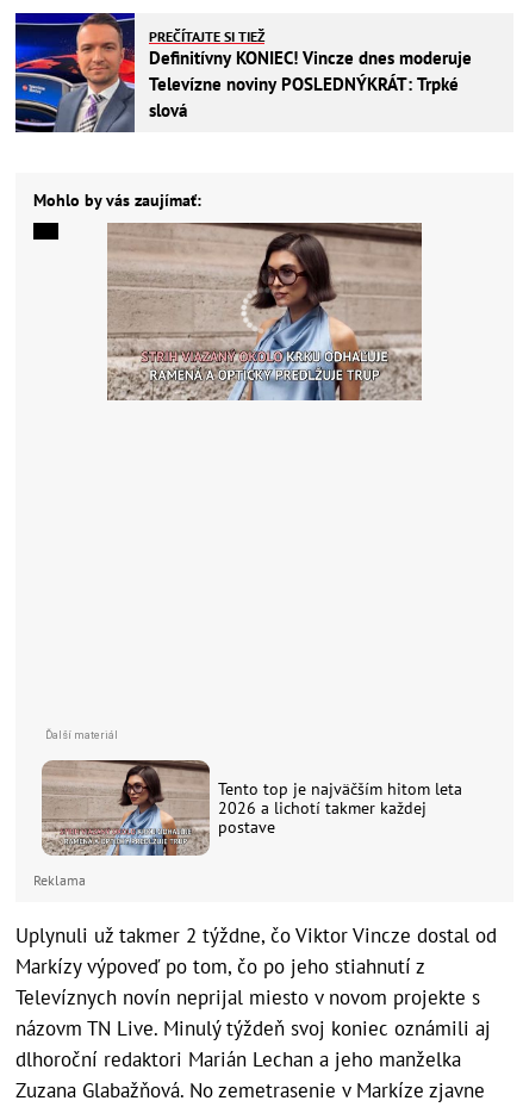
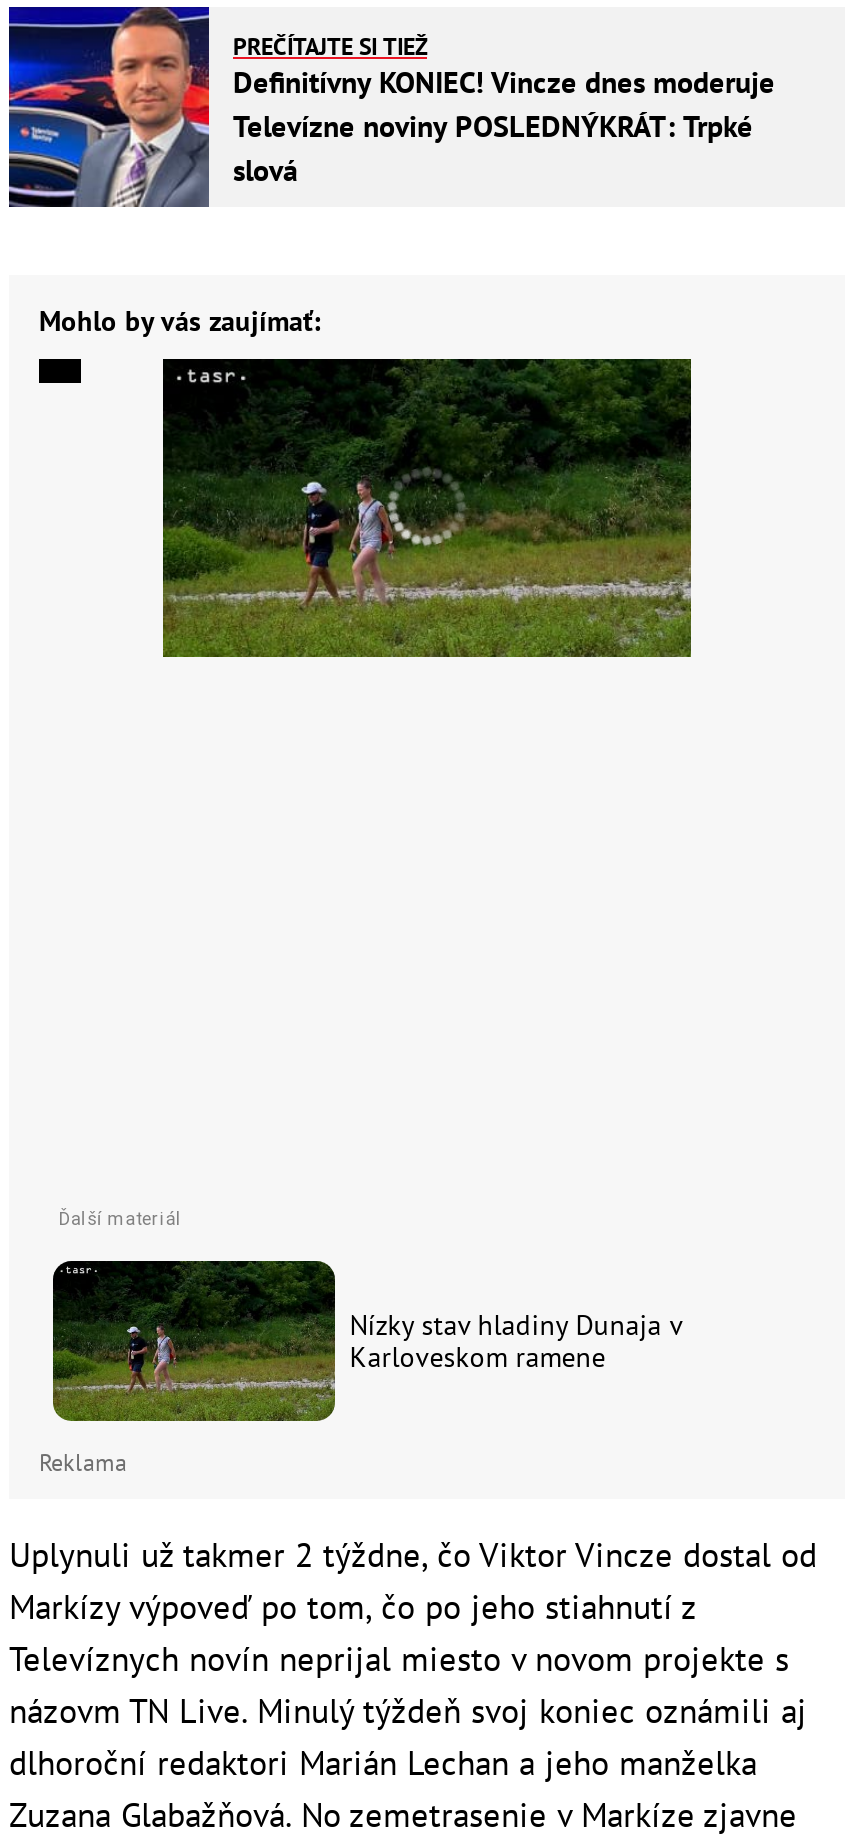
[107,222,423,402] [image] -> [161,357,691,659] [image]
[42,759,462,857] [image] | Tento top je najväčším hitom leta | 2026 a lichotí takmer každej | postave -> [51,1259,681,1423] [image] | Nízky stav hladiny Dunaja v | Karloveskom ramene

